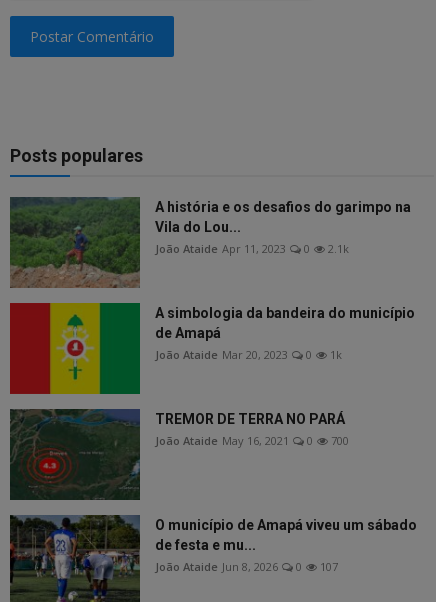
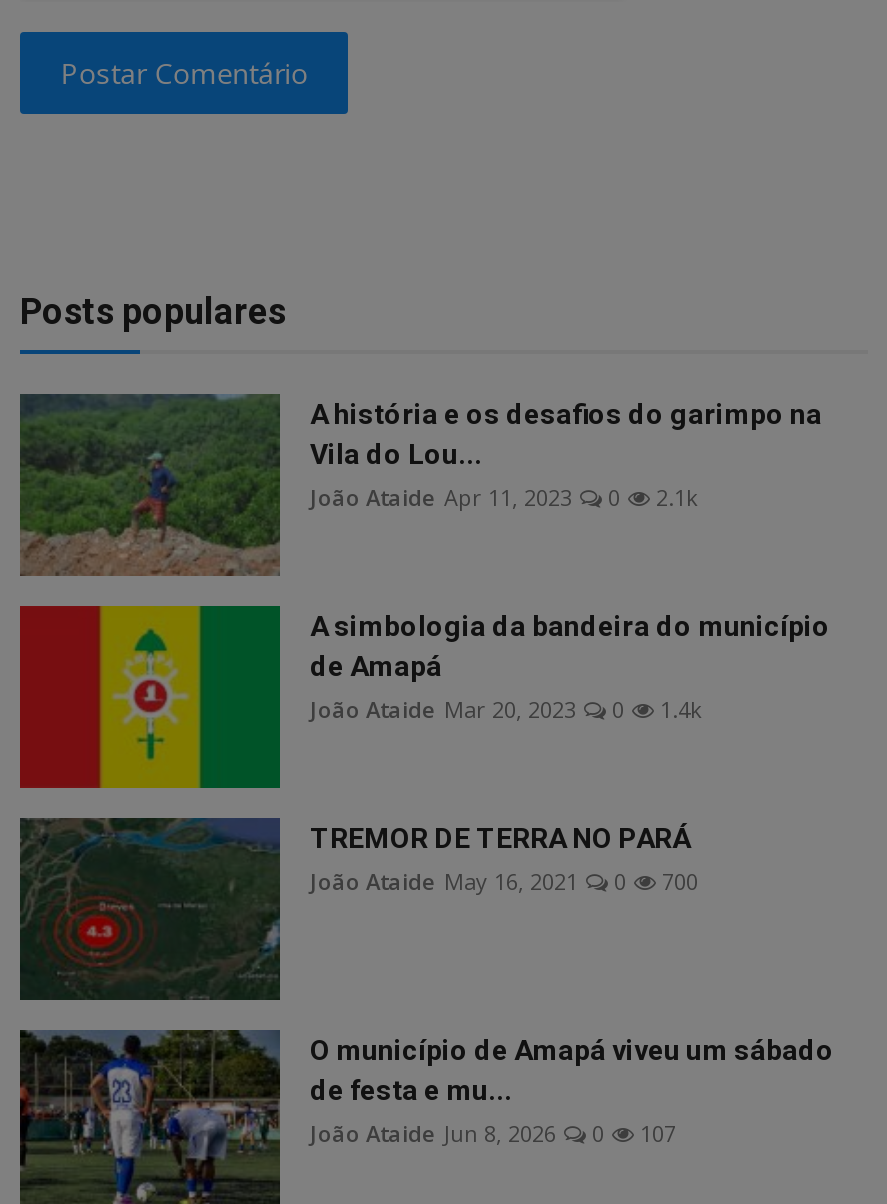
[155,347,342,362] João Ataide Mar 20, 2023 0 1k -> [310,693,702,723] João Ataide Mar 20, 2023 0 1.4k

